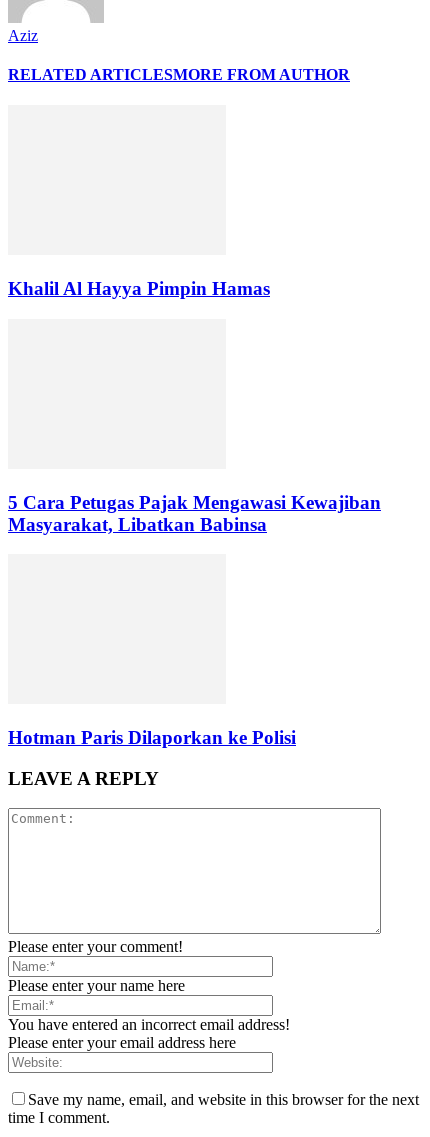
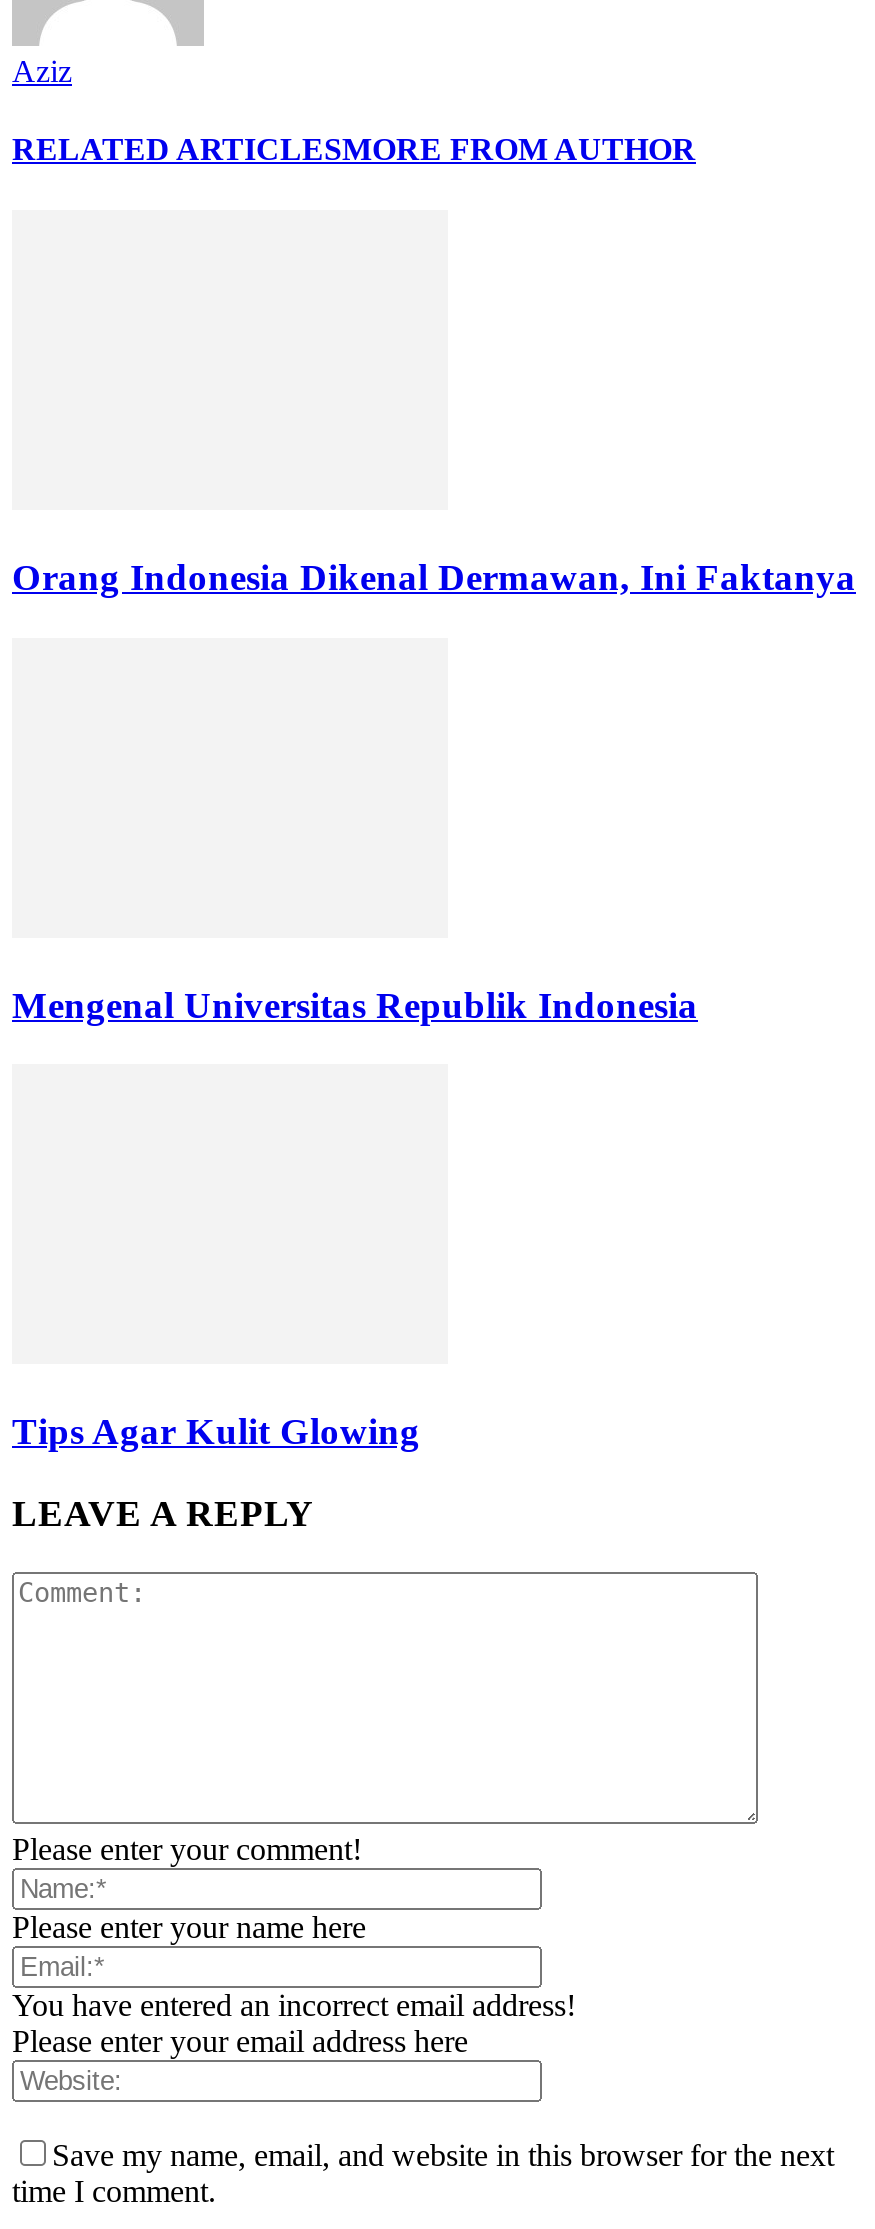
[8,278,270,299] Khalil Al Hayya Pimpin Hamas -> [12,556,856,598] Orang Indonesia Dikenal Dermawan, Ini Faktanya
[8,491,381,534] 5 Cara Petugas Pajak Mengawasi Kewajiban | Masyarakat, Libatkan Babinsa -> [12,983,698,1025] Mengenal Universitas Republik Indonesia
[8,727,296,748] Hotman Paris Dilaporkan ke Polisi -> [12,1410,420,1452] Tips Agar Kulit Glowing

